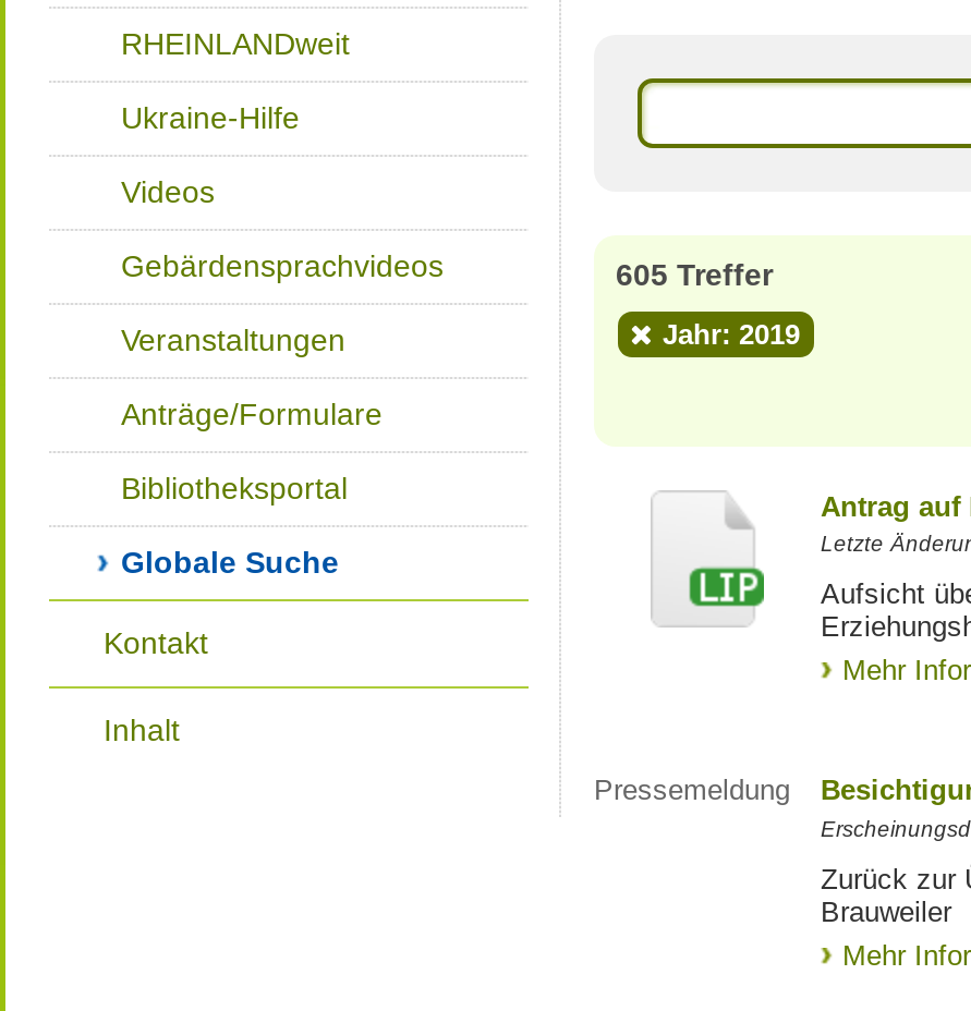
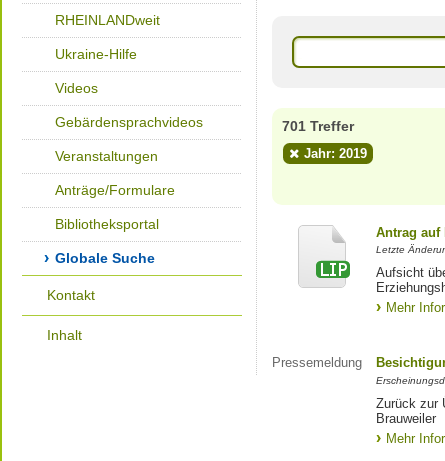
[616,257,773,292] 605 Treffer -> [282,118,354,134] 701 Treffer

